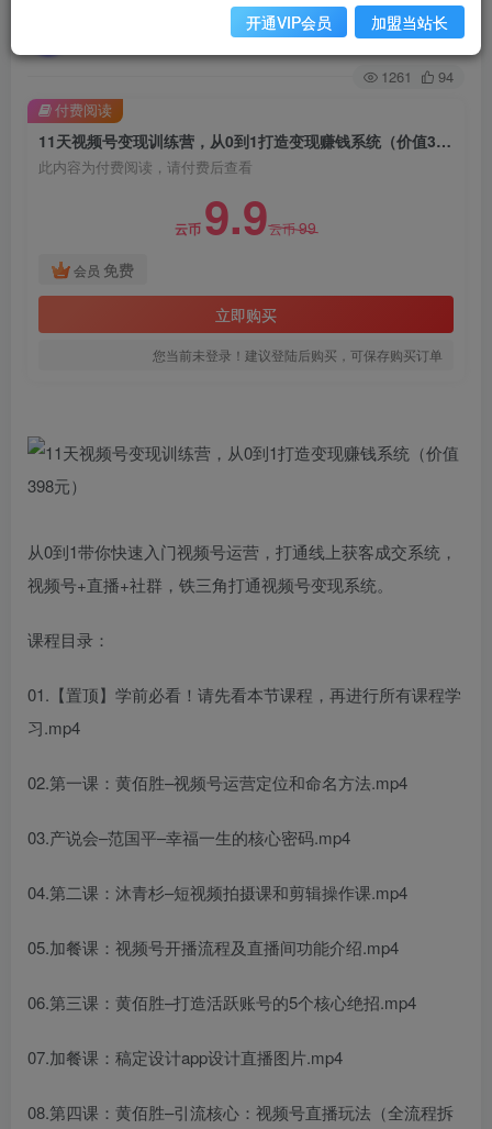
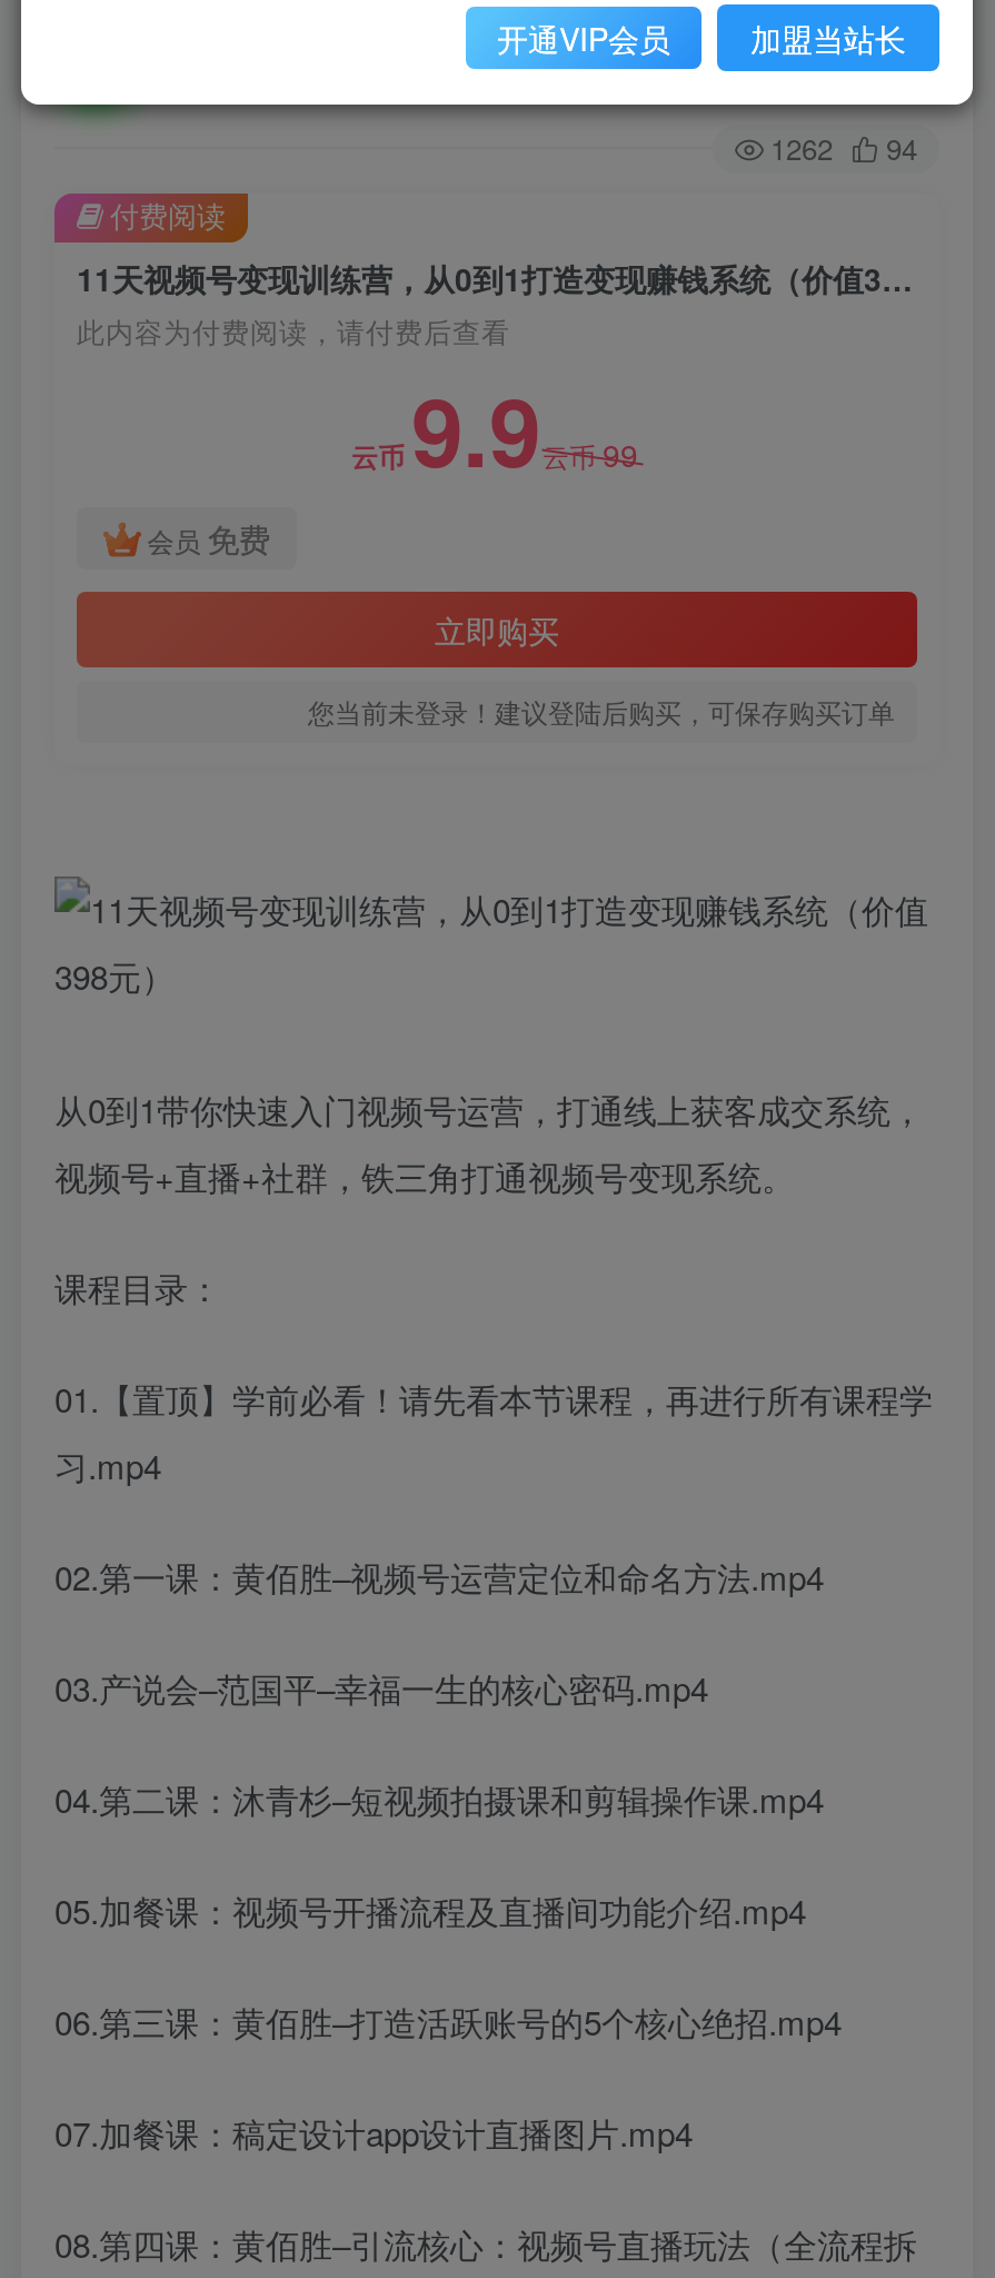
[381,66,454,87] 1261 94 -> [770,127,917,169] 1262 94

